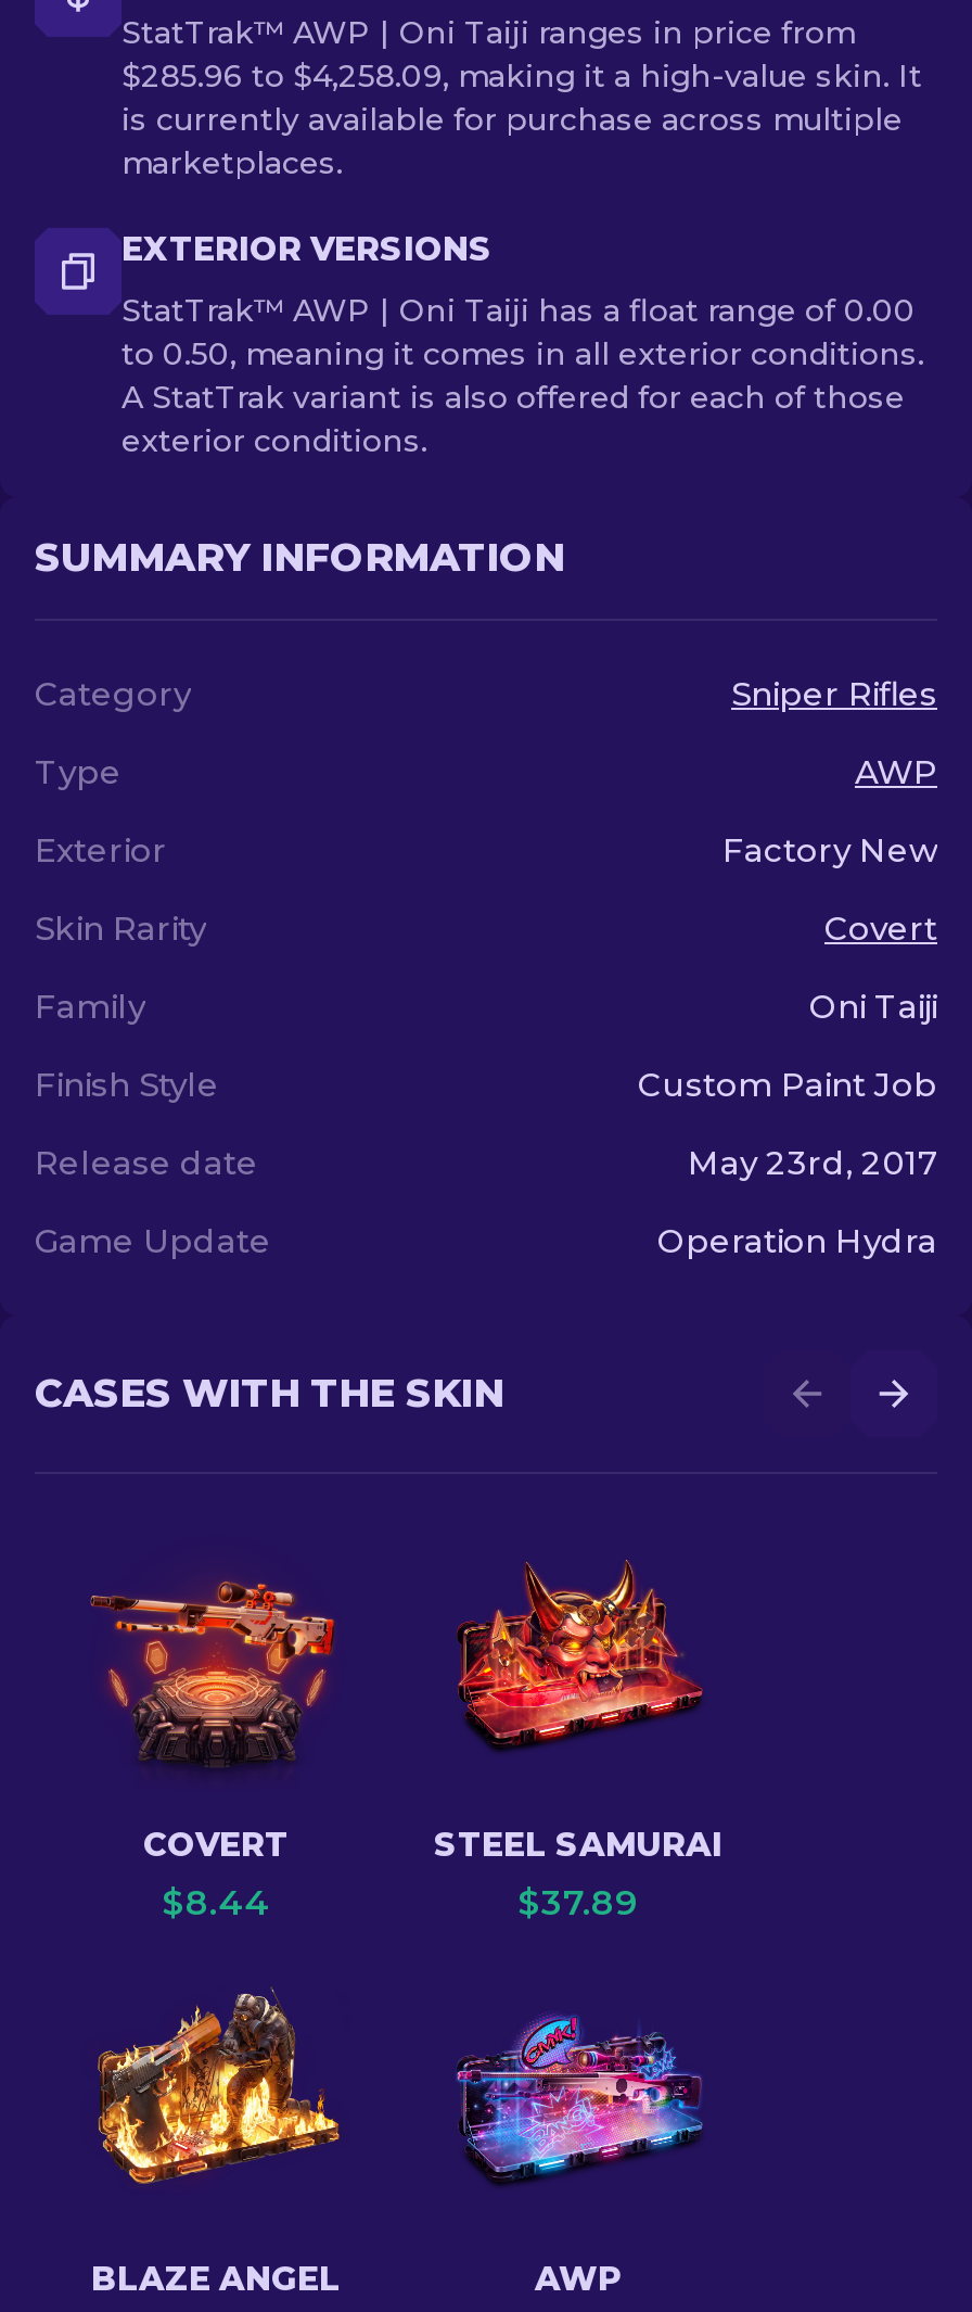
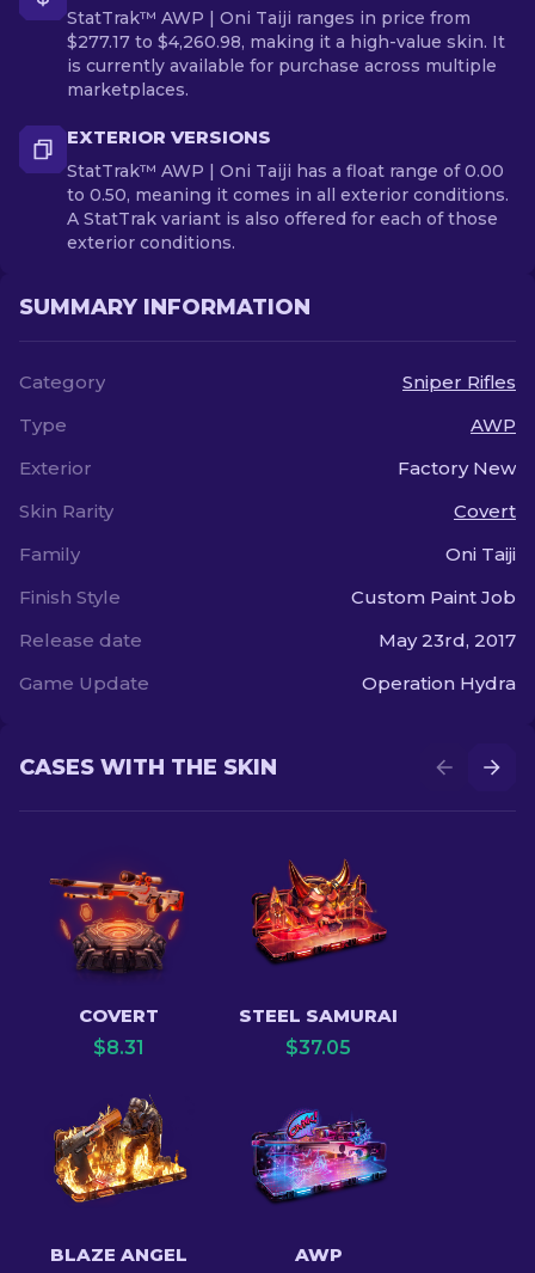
[121,56,922,96] $285.96 to $4,258.09, making it a high-value skin. It -> [67,31,505,53] $277.17 to $4,260.98, making it a high-value skin. It
[162,1882,270,1923] $8.44 -> [93,1036,144,1059] $8.31
[517,1882,639,1923] $37.89 -> [285,1036,351,1059] $37.05

